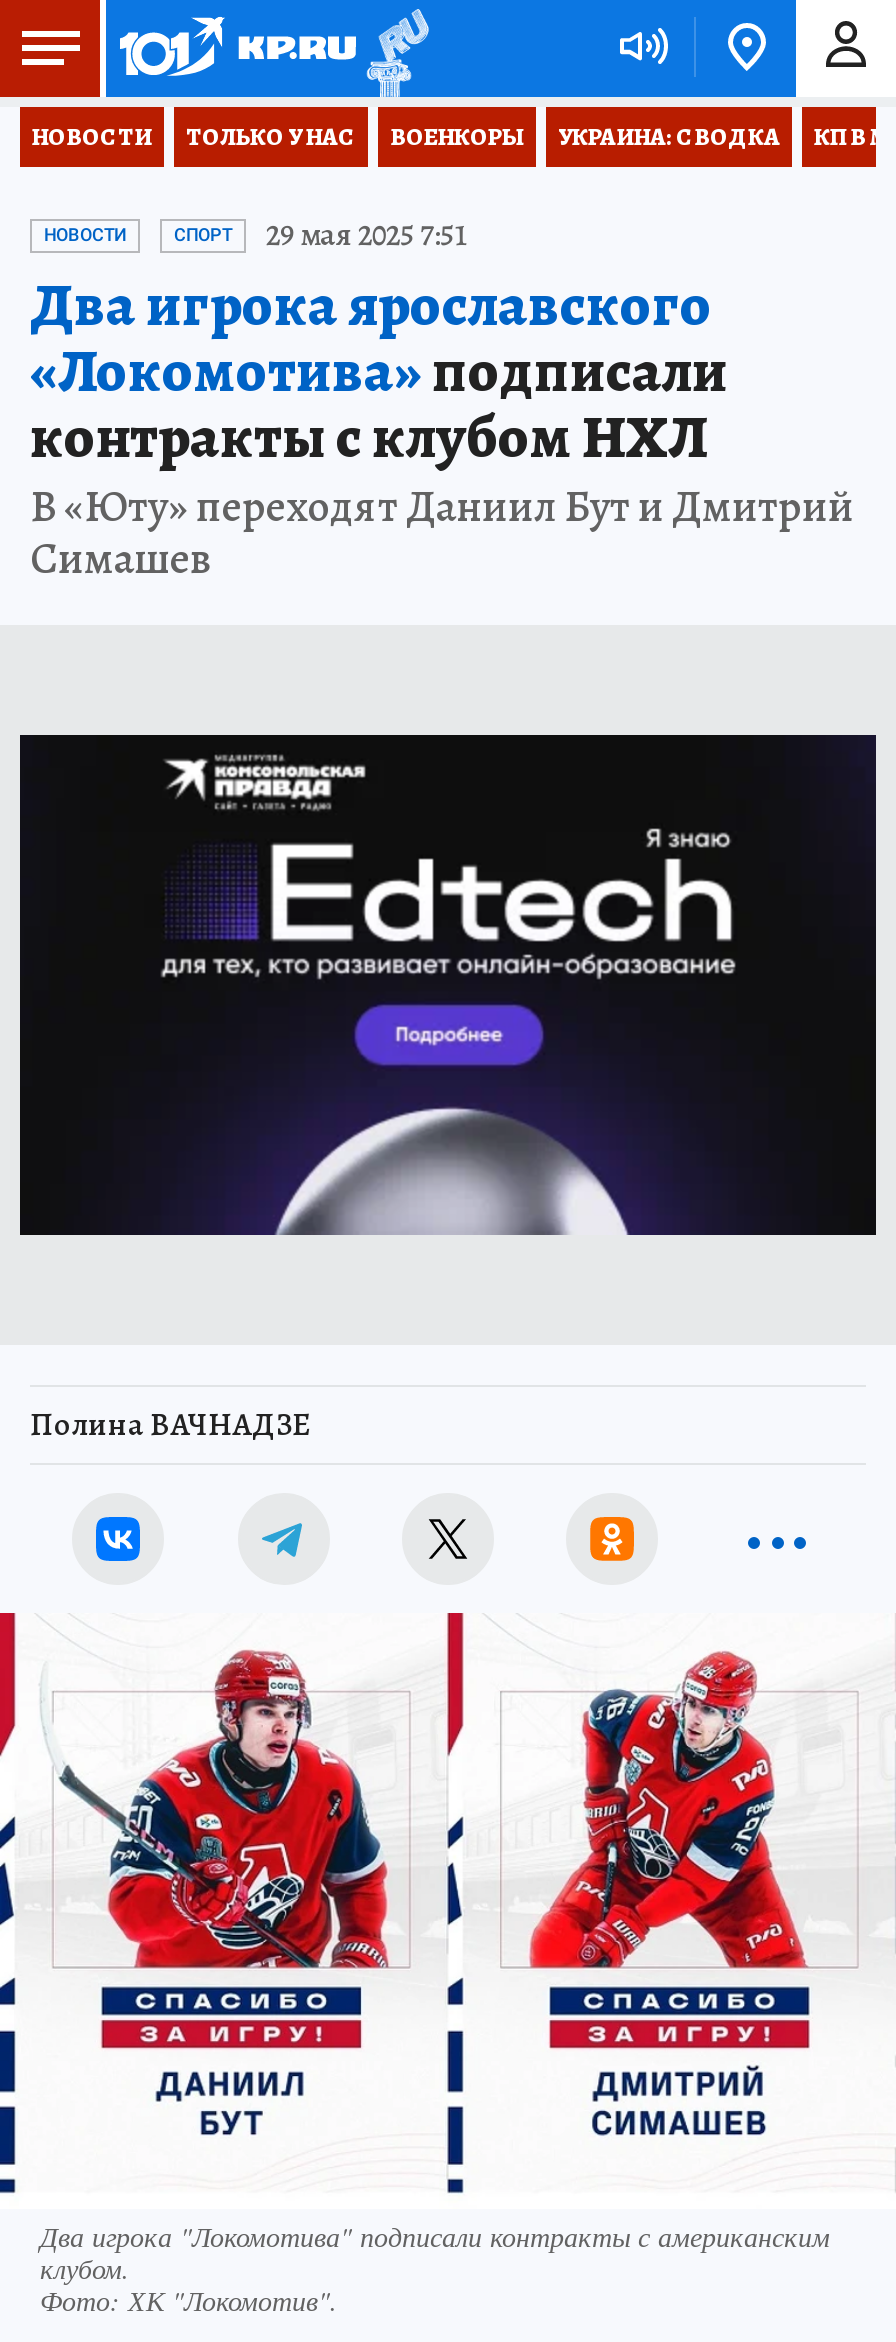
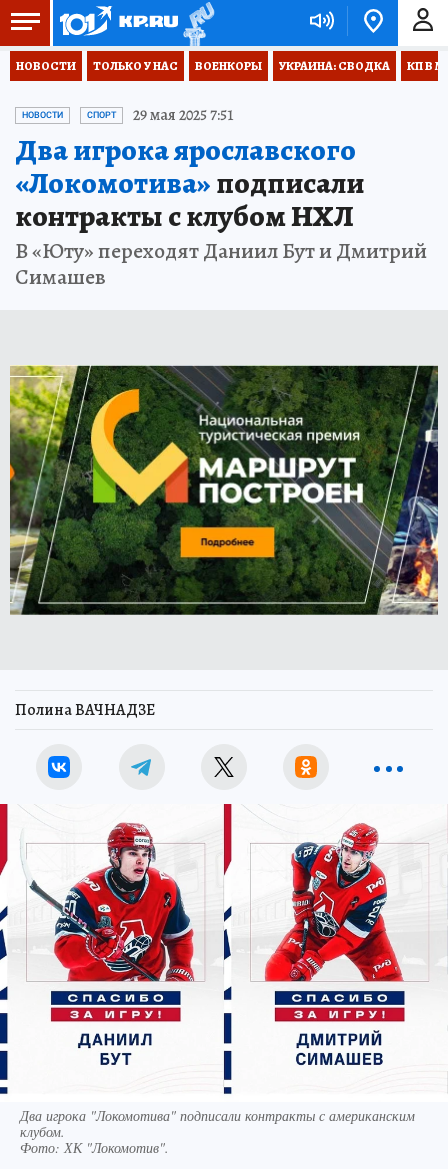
[18,733,878,1235] [image] -> [9,365,439,616] [image]

